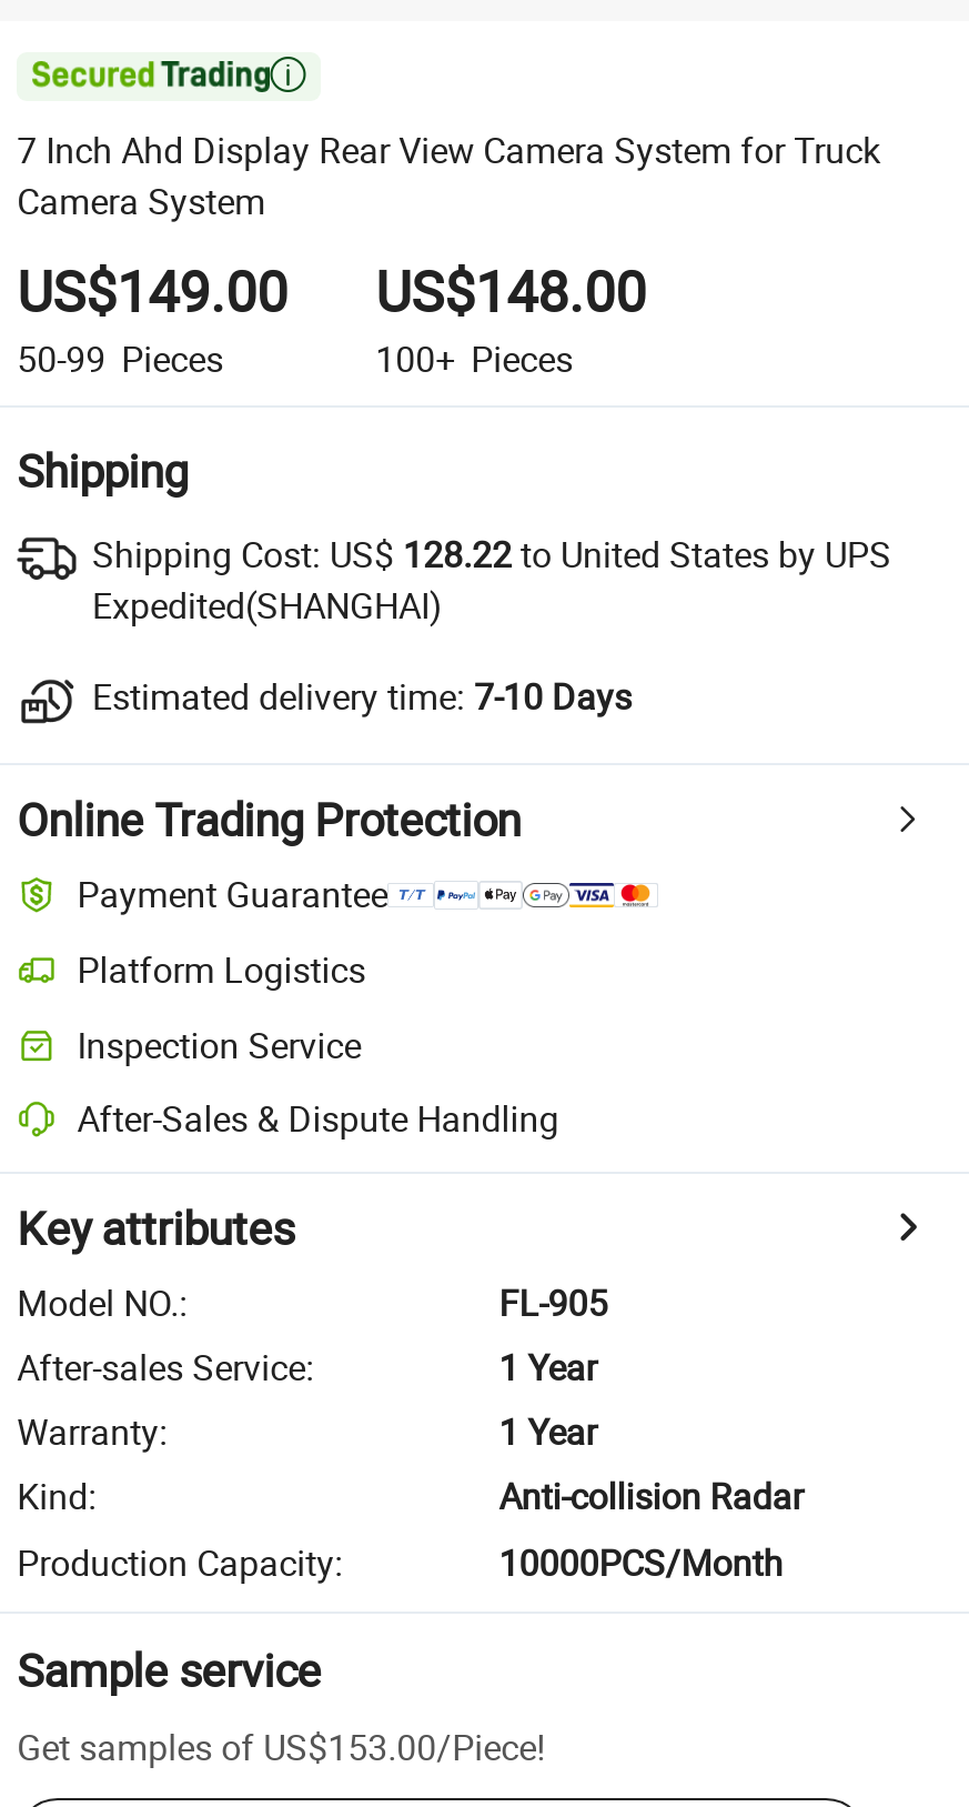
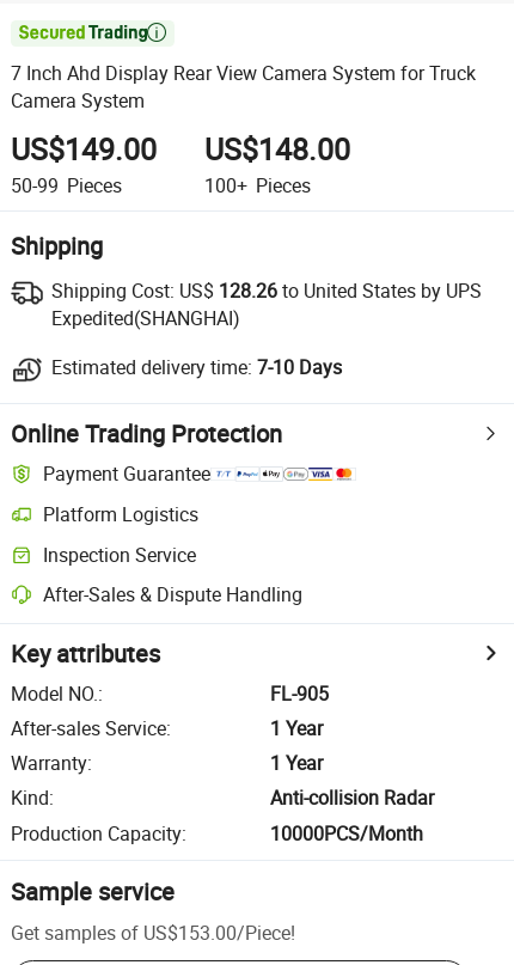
[92,529,891,578] Shipping Cost: US$128.22 to United States by UPS -> [51,277,482,303] Shipping Cost: US$128.26 to United States by UPS

